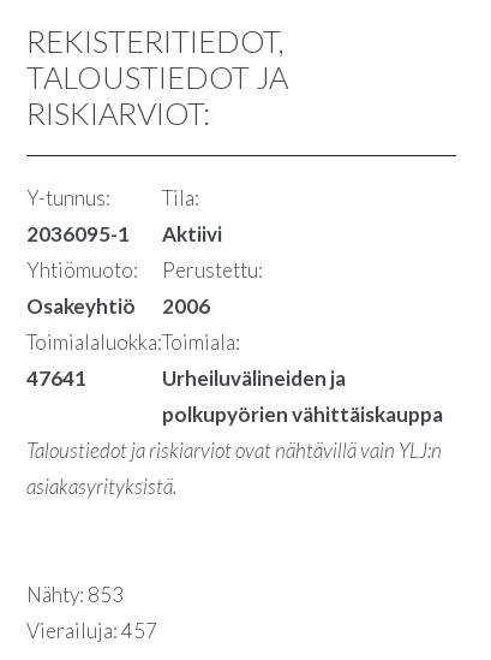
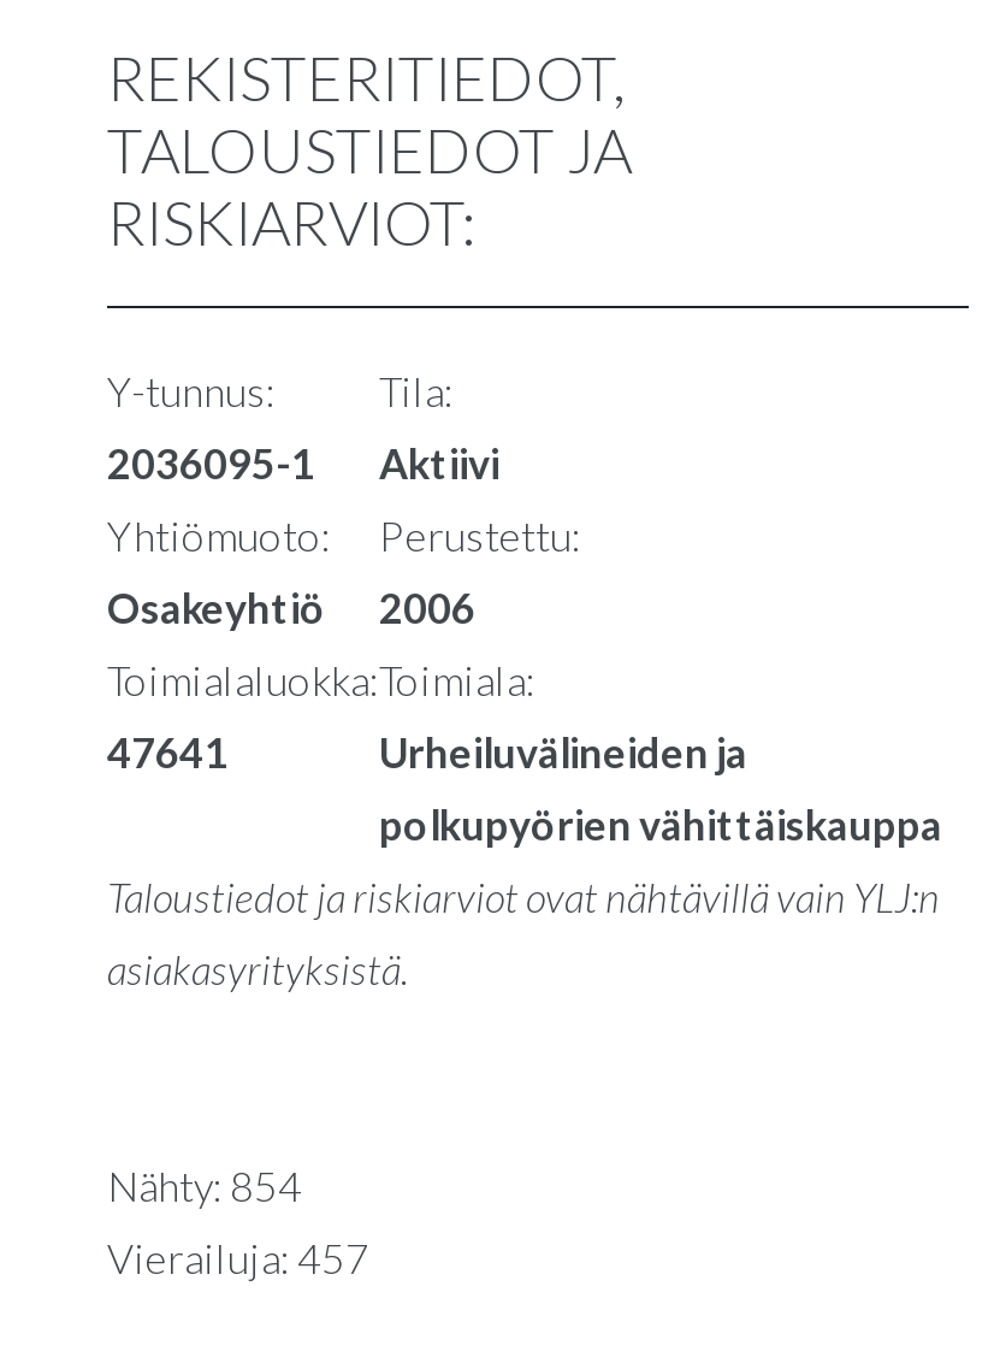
[26,582,124,607] Nähty: 853 -> [107,1161,302,1211] Nähty: 854

